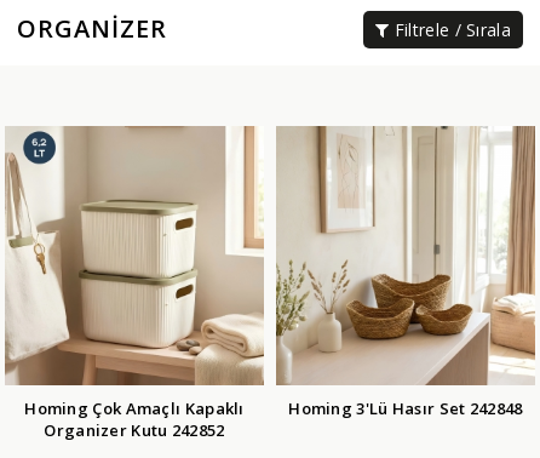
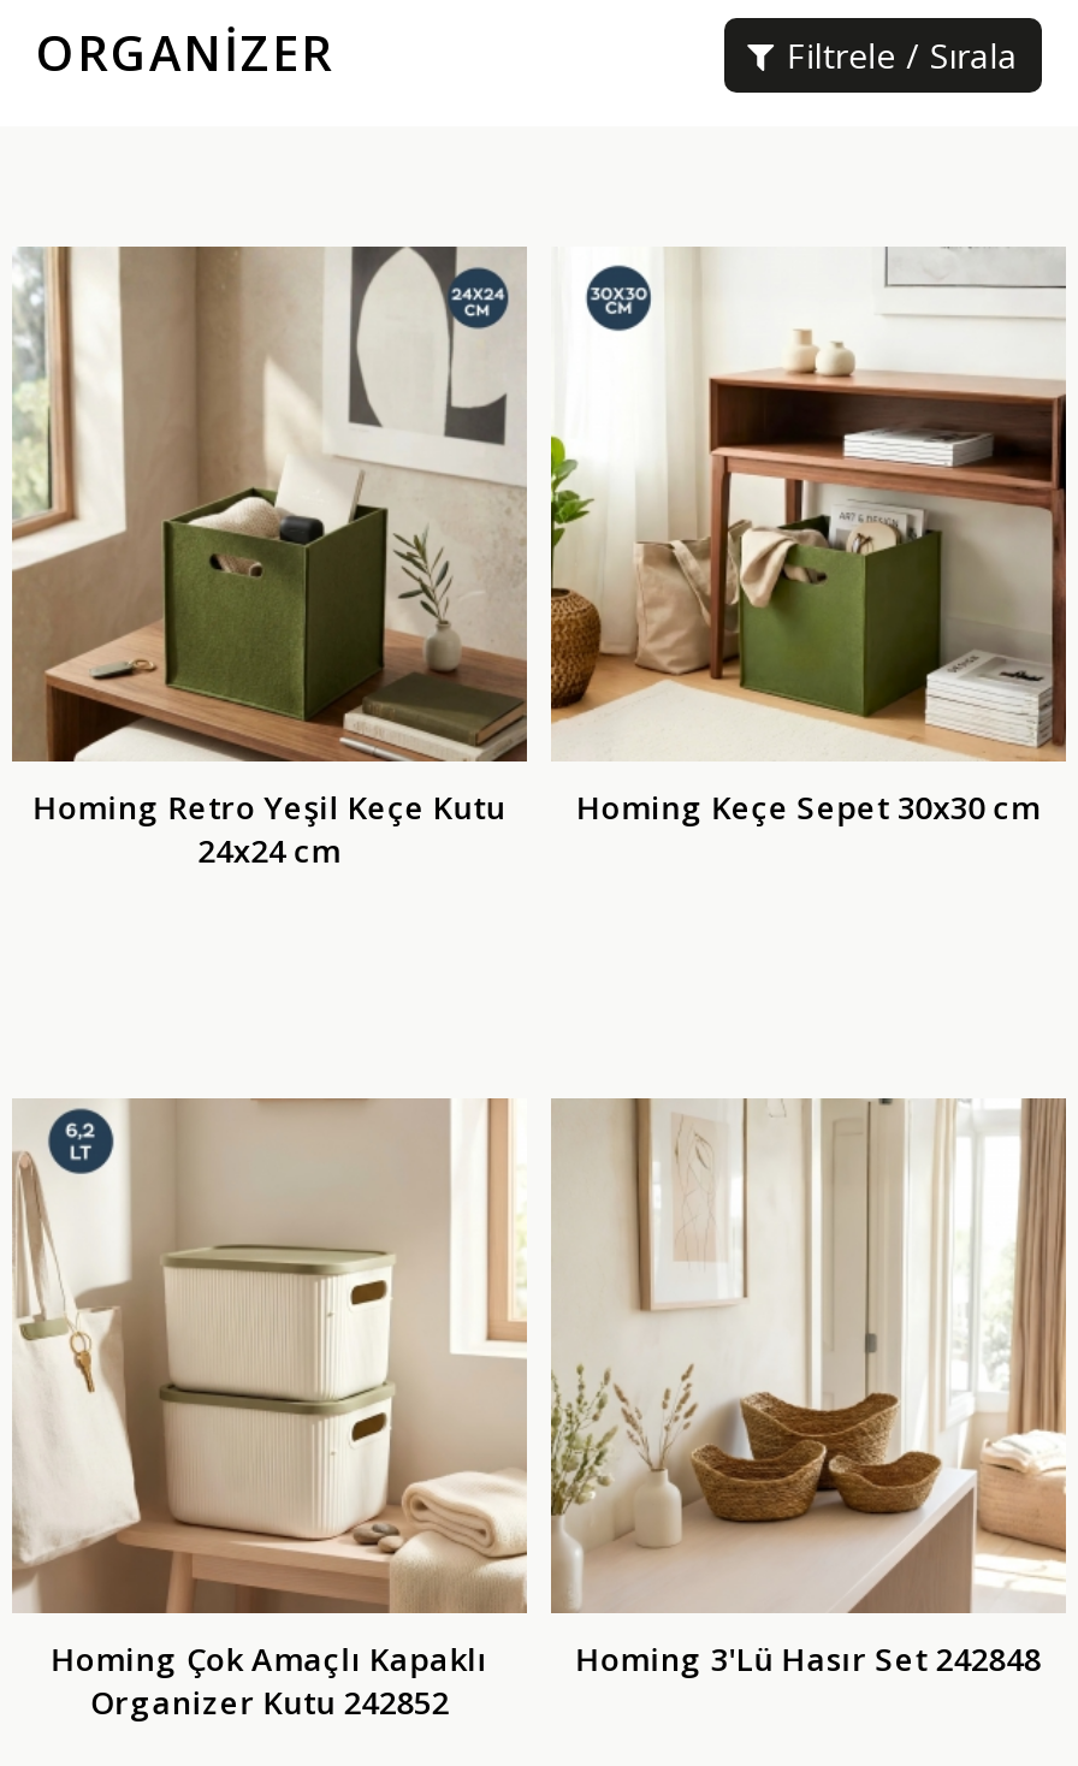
none -> [12,244,529,872] [image] | Homing Retro Yeşil Keçe Kutu | 24x24 cm
none -> [549,247,1068,829] [image] | Homing Keçe Sepet 30x30 cm

